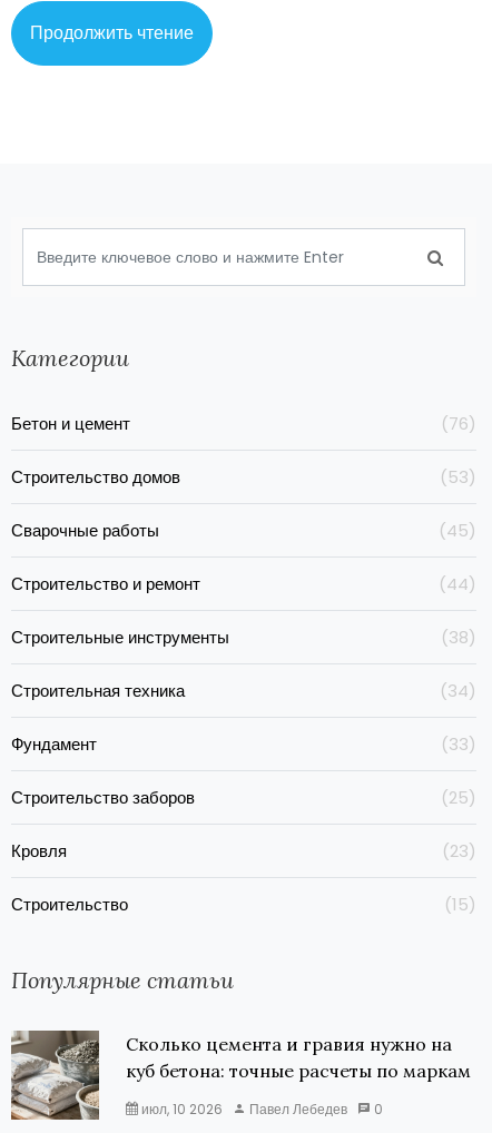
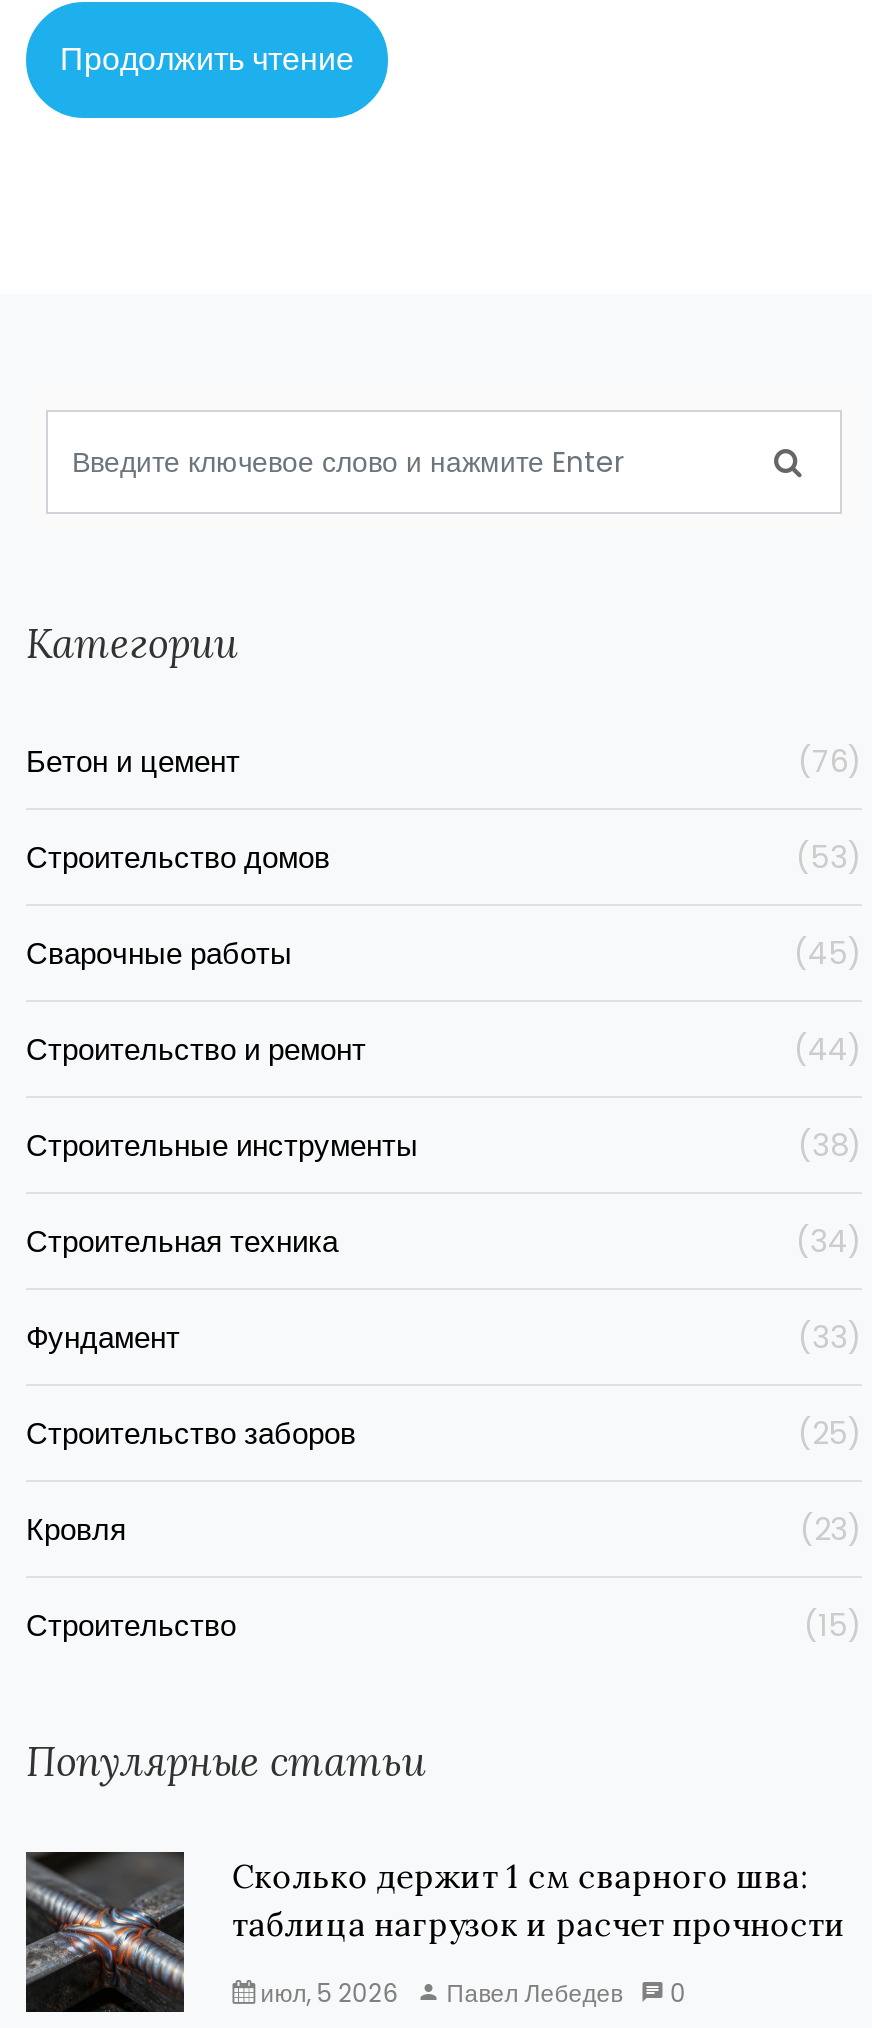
[10,1029,471,1121] [image] | Сколько цемента и гравия нужно на | куб бетона: точные расчеты по маркам -> [24,1850,846,2014] [image] | Сколько держит 1 см сварного шва: | таблица нагрузок и расчет прочности
[138,1100,383,1119] июл, 10 2026 Павел Лебедев 0 -> [254,1976,686,2010] июл, 5 2026 Павел Лебедев 0

